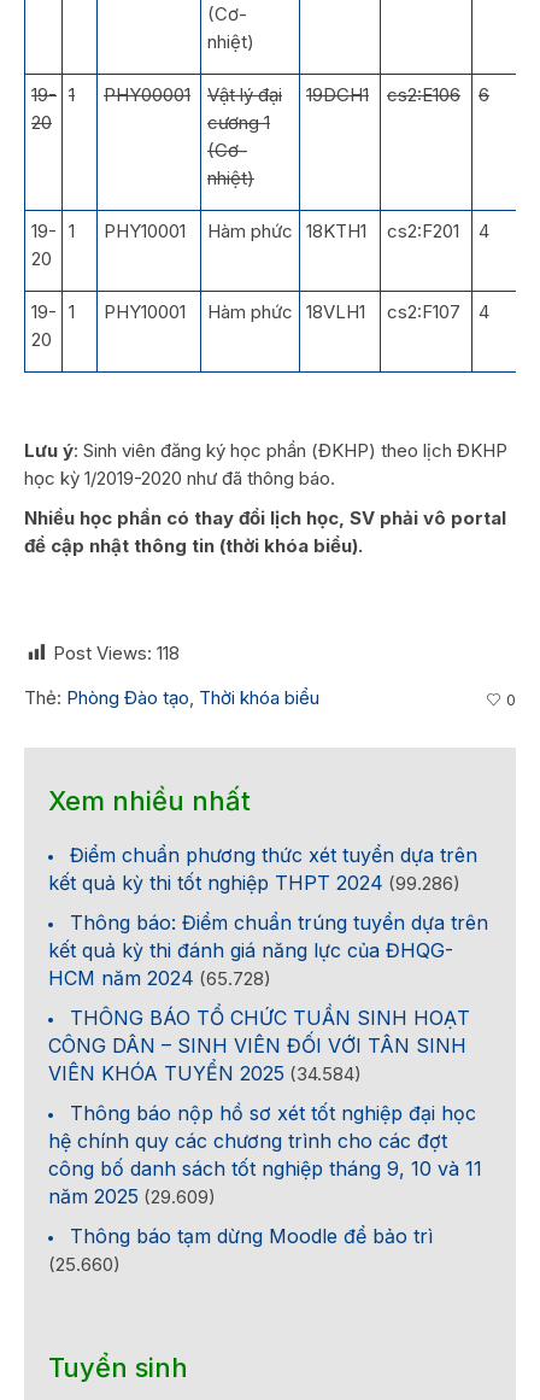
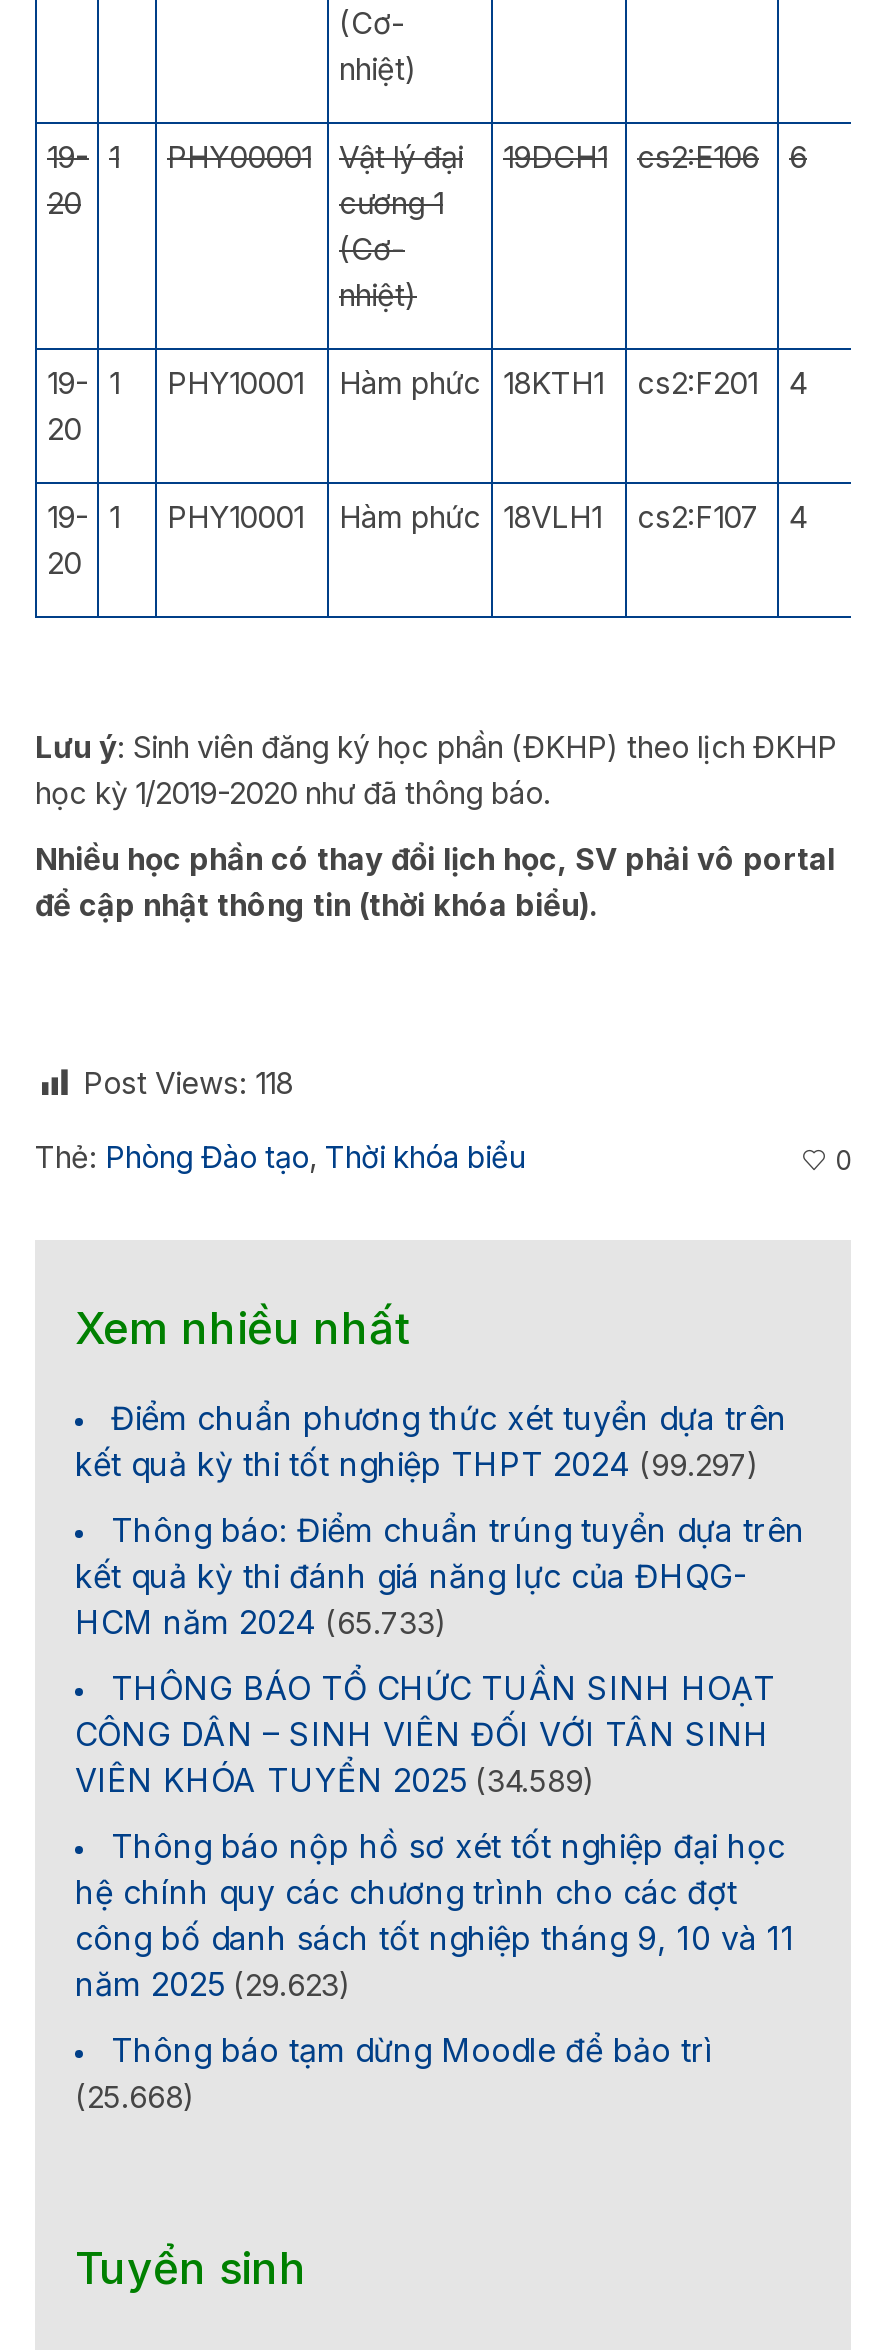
[48,871,460,895] kết quả kỳ thi tốt nghiệp THPT 2024 (99.286) -> [75,1444,759,1484] kết quả kỳ thi tốt nghiệp THPT 2024 (99.297)
[48,966,271,990] HCM năm 2024 (65.728) -> [75,1602,447,1642] HCM năm 2024 (65.733)
[48,1061,362,1085] VIÊN KHÓA TUYỂN 2025 (34.584) -> [75,1760,595,1800] VIÊN KHÓA TUYỂN 2025 (34.589)
[48,1184,216,1208] năm 2025 (29.609) -> [75,1964,351,2004] năm 2025 (29.623)
[48,1253,121,1276] (25.660) -> [75,2078,195,2116] (25.668)

